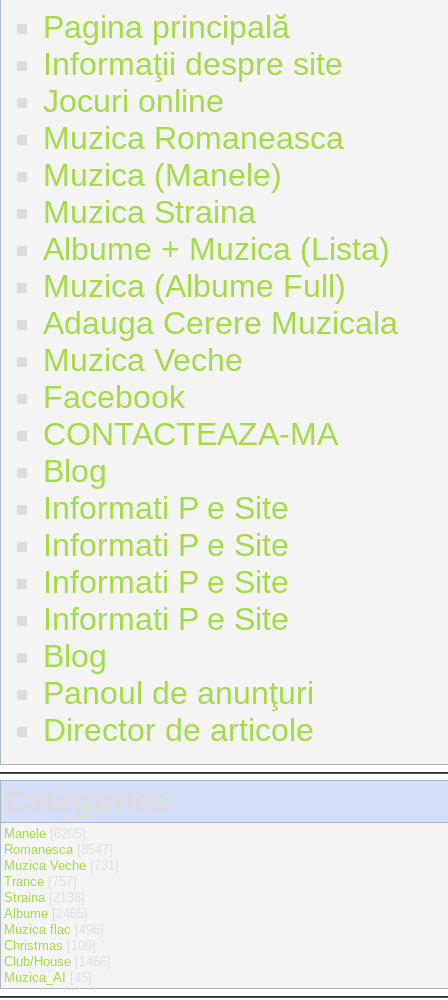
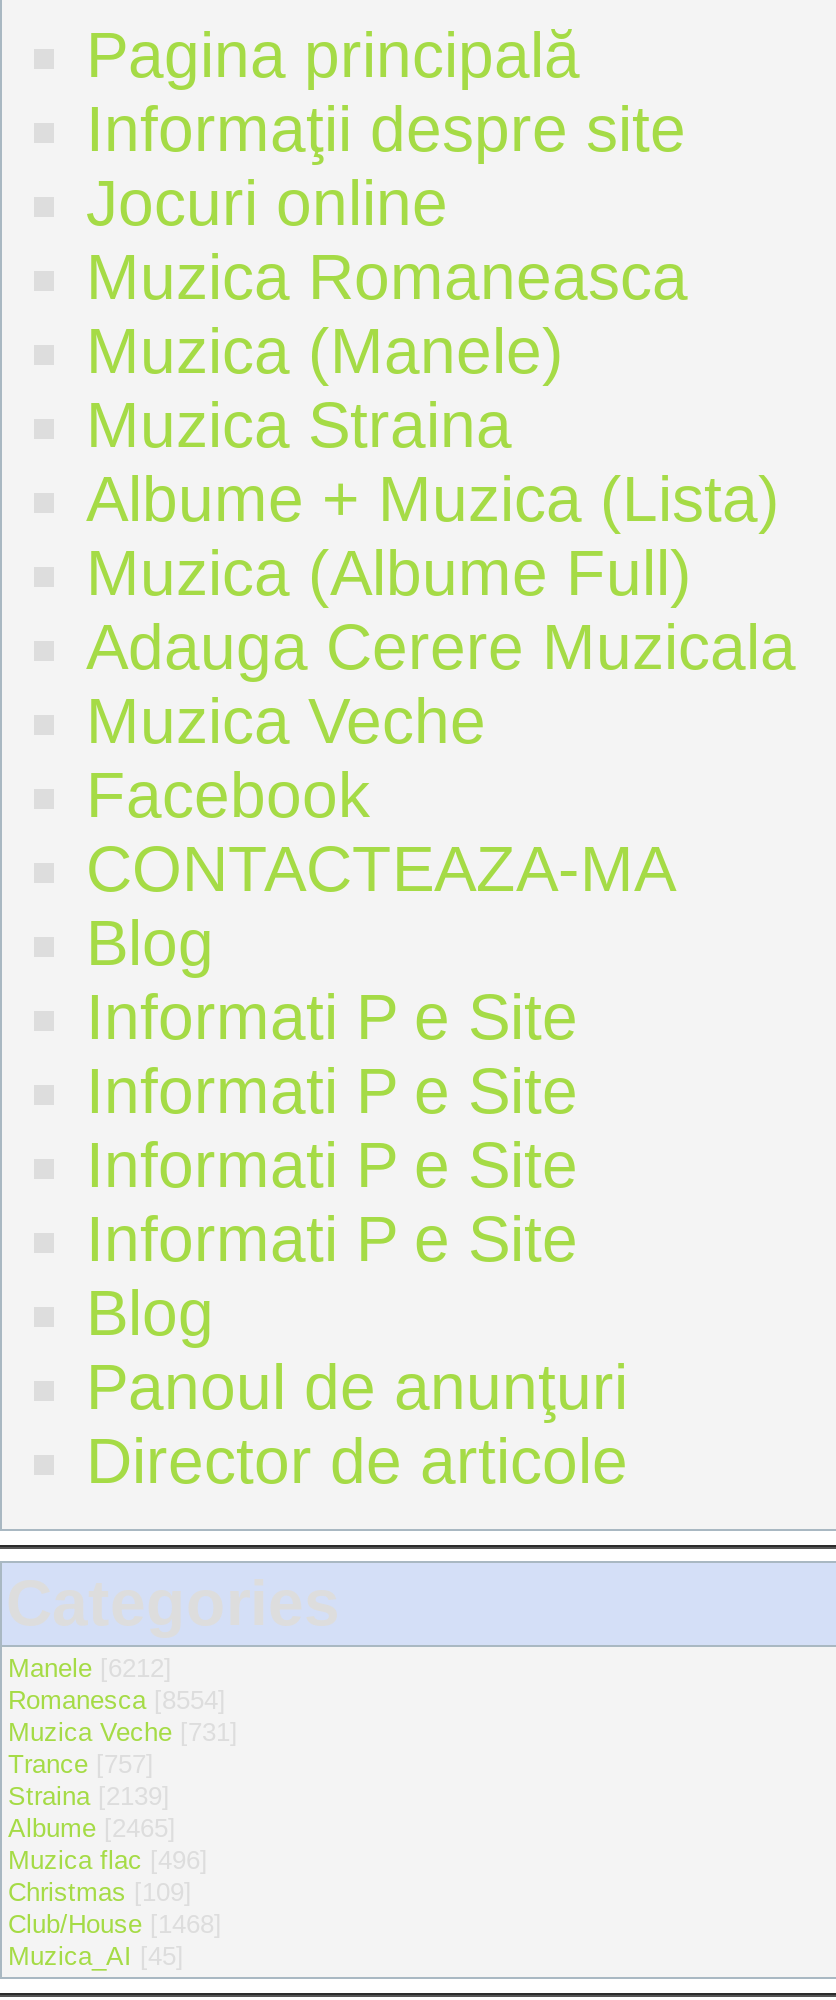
[4,826,86,841] Manele [6205] -> [8,1653,172,1683] Manele [6212]
[4,842,113,857] Romanesca [8547] -> [8,1685,226,1715] Romanesca [8554]
[4,890,85,905] Straina [2138] -> [8,1781,170,1811] Straina [2139]
[4,954,111,969] Club/House [1466] -> [8,1909,222,1939] Club/House [1468]

